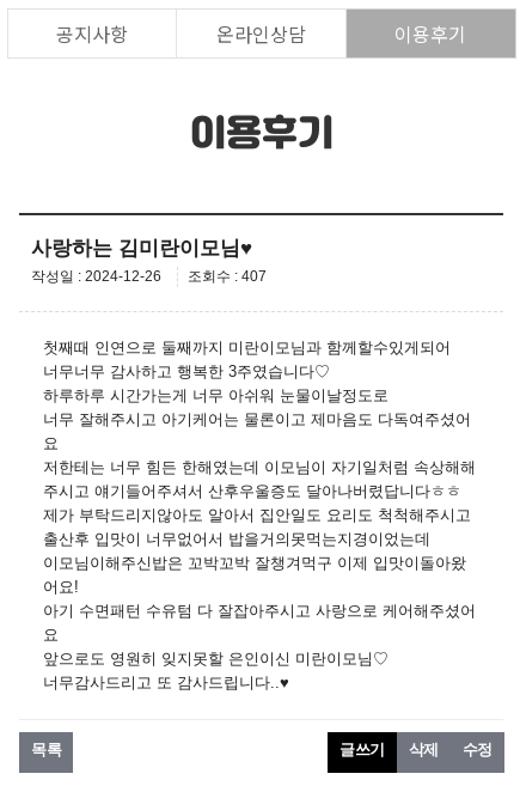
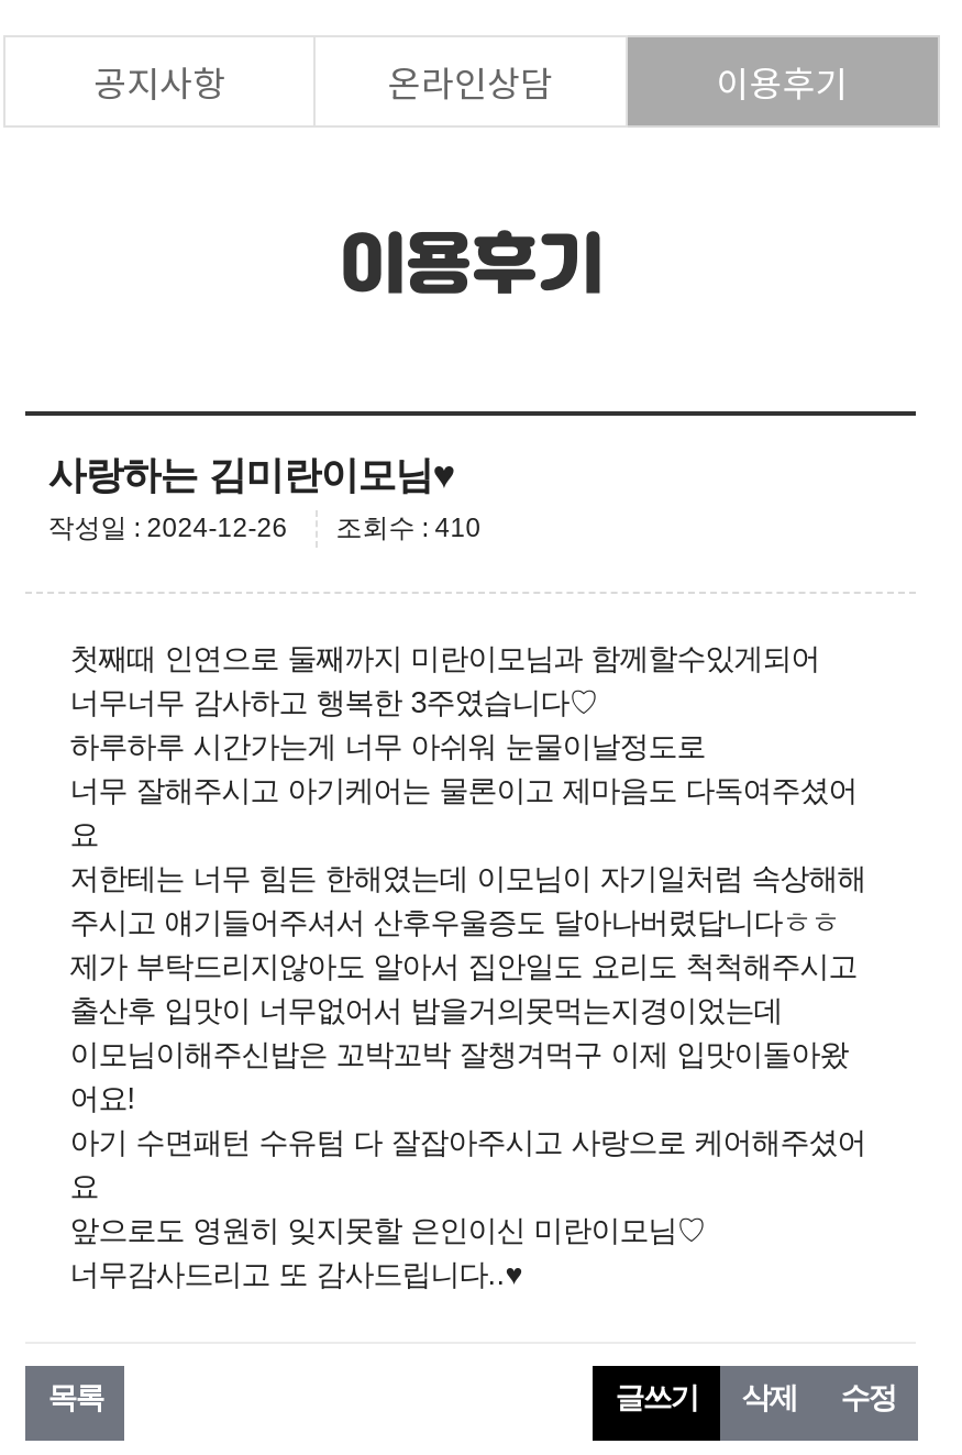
[31,268,267,285] 작성일 : 2024-12-26 조회수 : 407 -> [48,512,481,543] 작성일 : 2024-12-26 조회수 : 410

